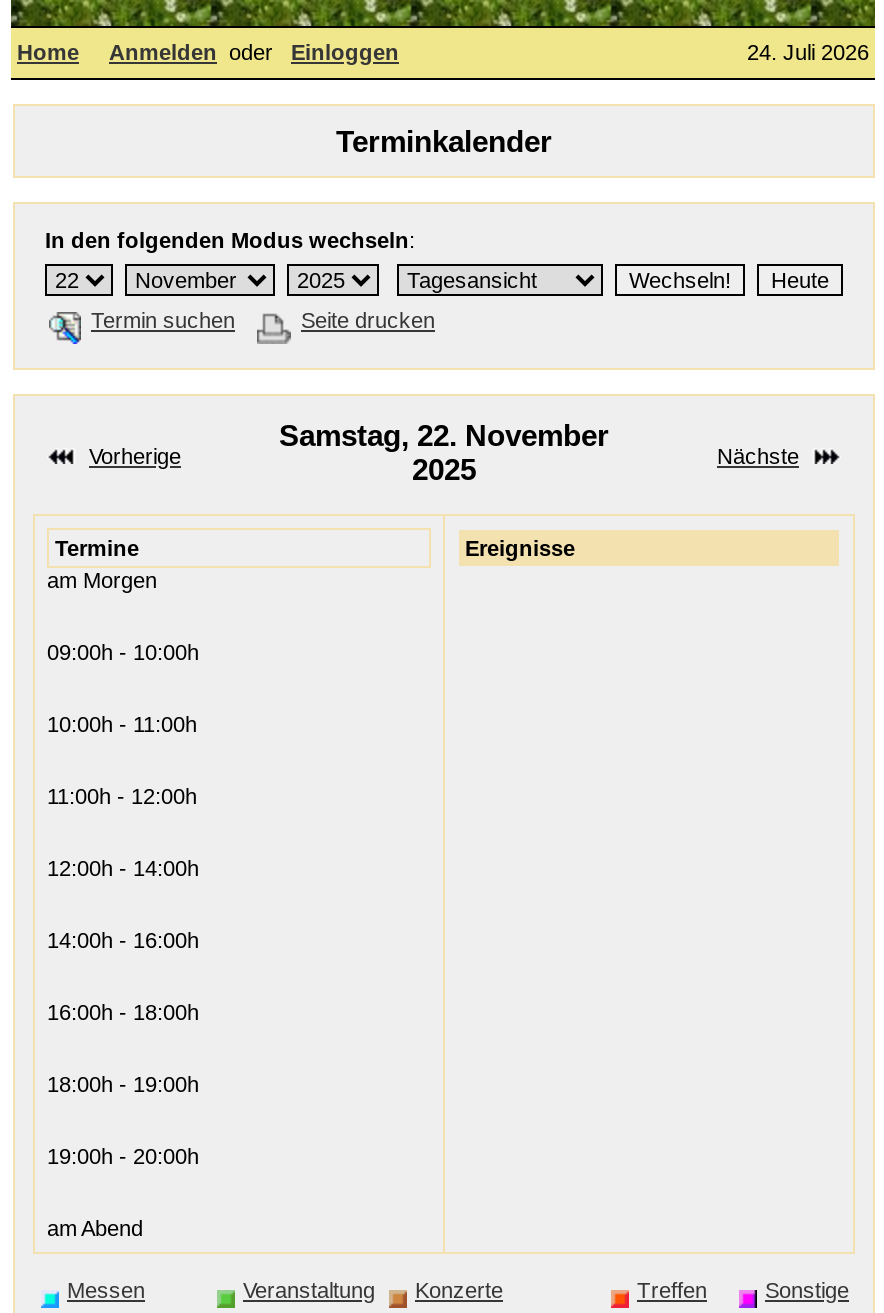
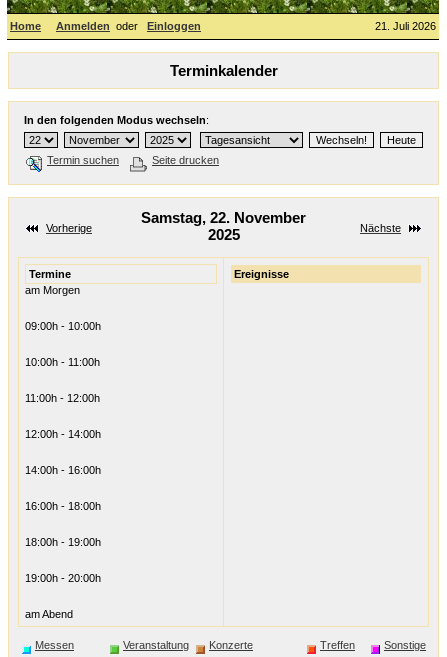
[747,40,869,64] 24. Juli 2026 -> [375,20,436,32] 21. Juli 2026

